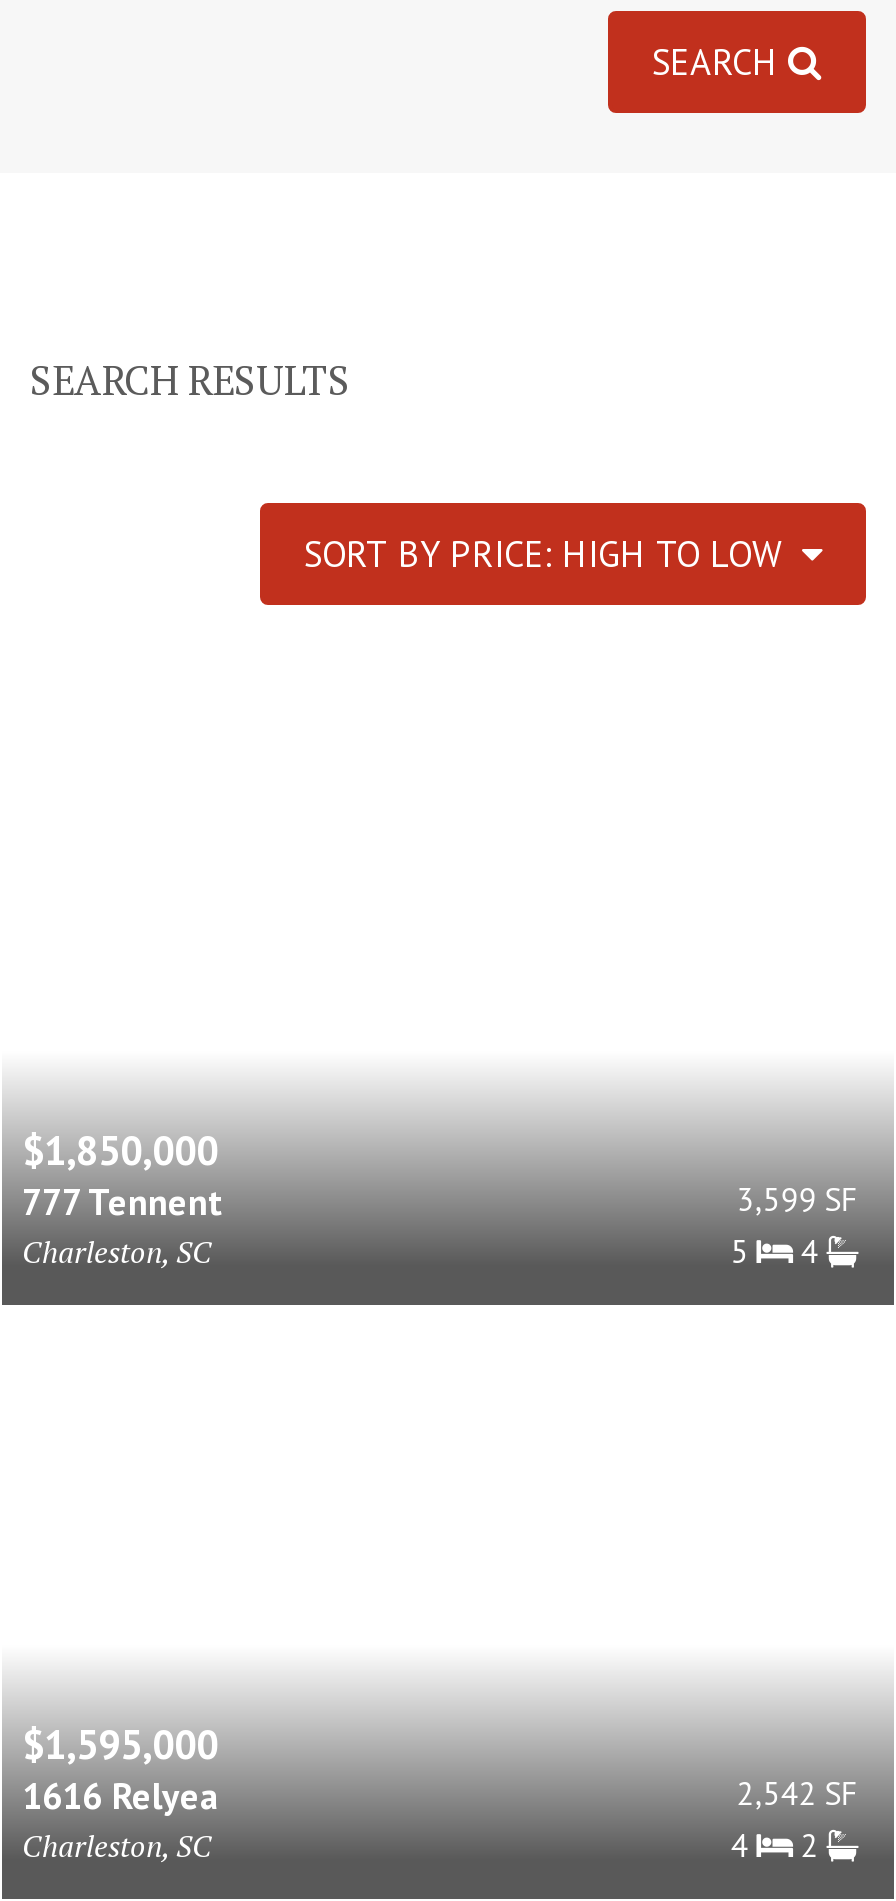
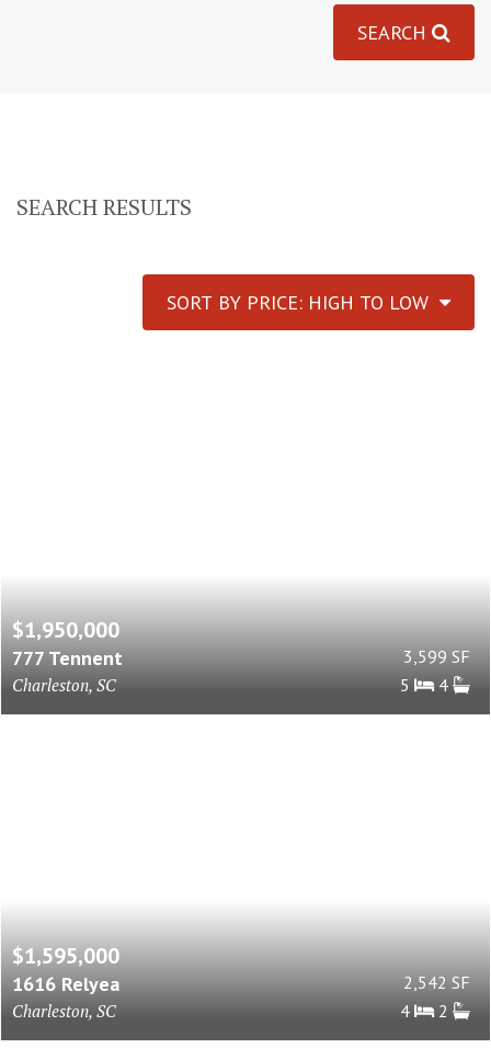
[22,1126,218,1178] $1,850,000 -> [12,616,119,645] $1,950,000

